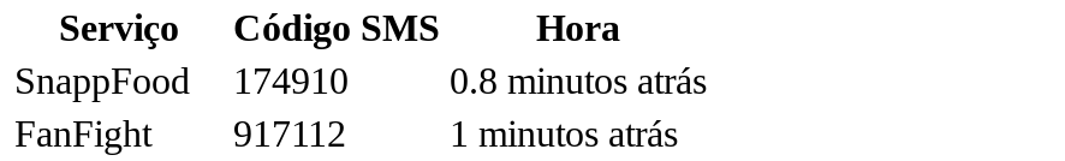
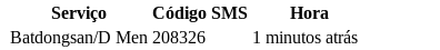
[14,60,707,154] SnappFood | 174910 | 0.8 minutos atrás | FanFight | 917112 -> [10,28,206,47] Batdongsan/D Men 208326

